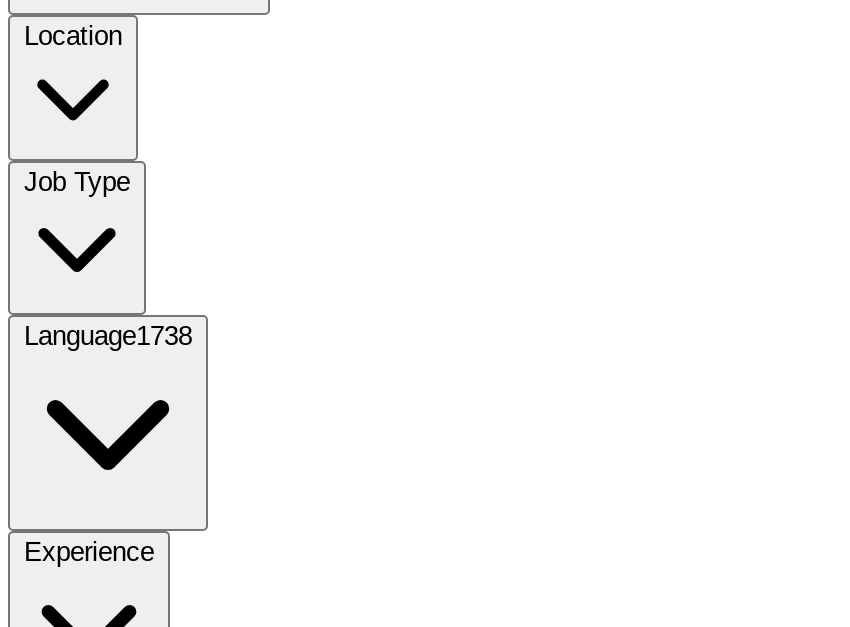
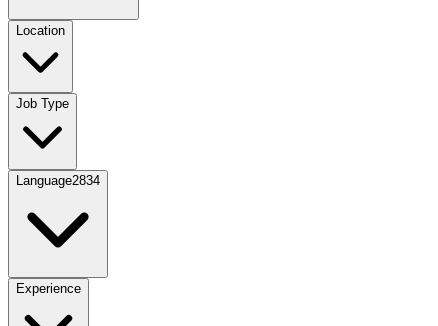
[24,321,192,351] Language1738 -> [16,173,100,188] Language2834

